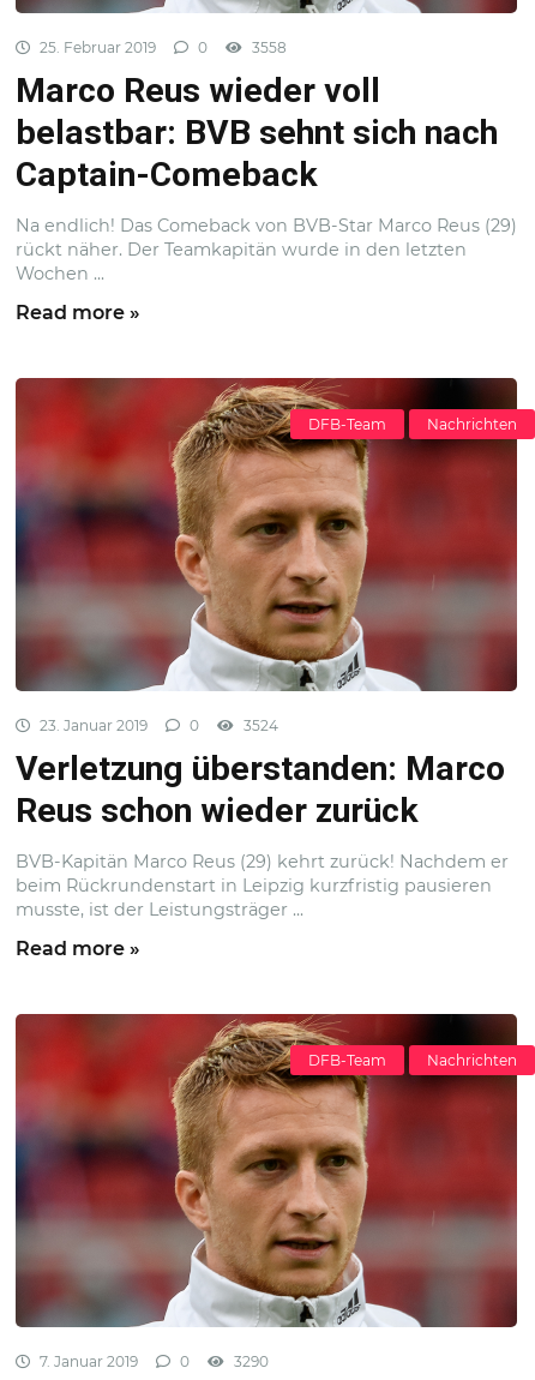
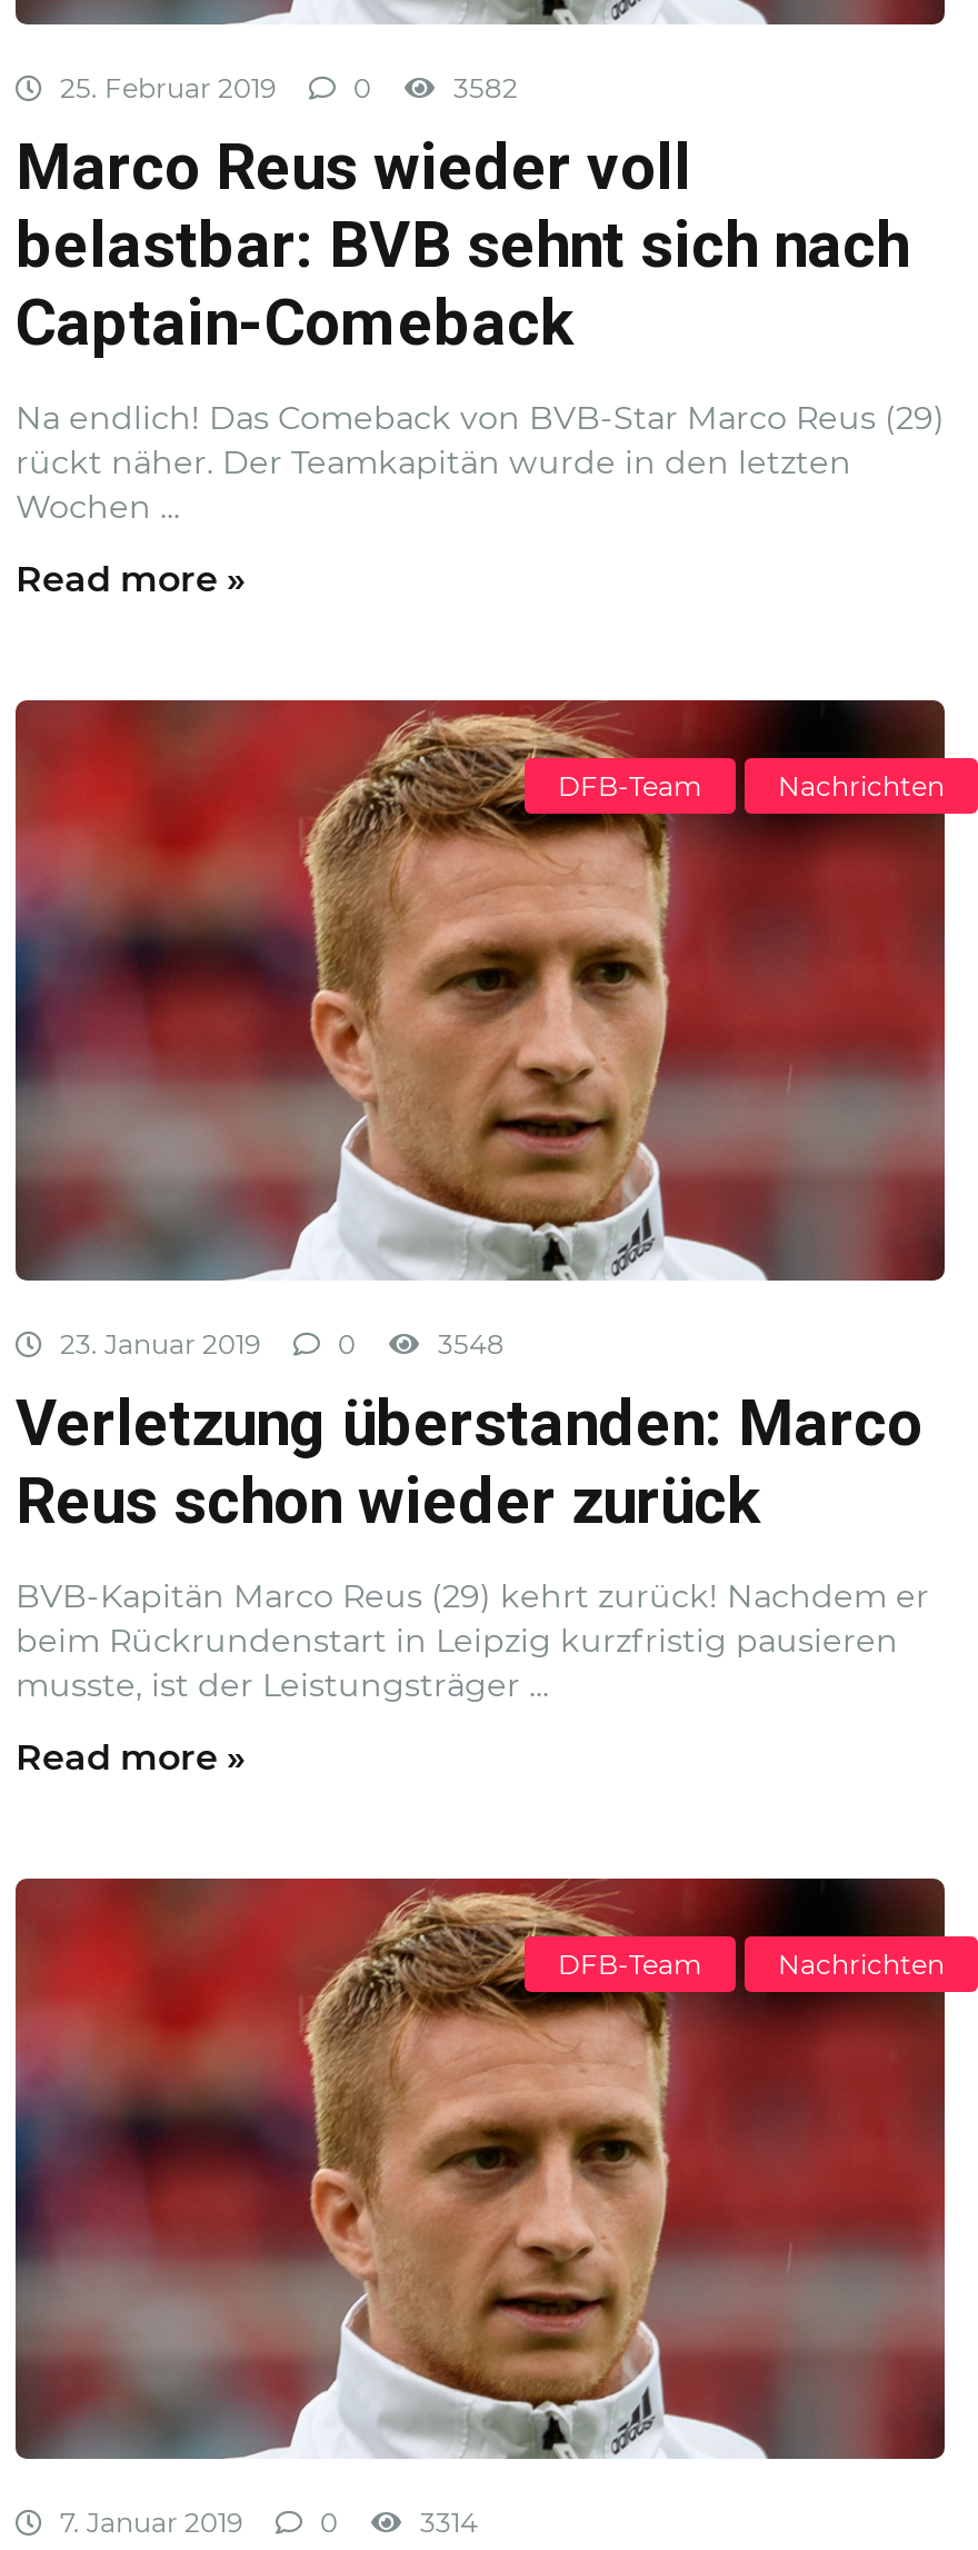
[248,38,287,56] 3558 -> [447,71,518,104] 3582
[240,717,278,735] 3524 -> [431,1327,505,1361] 3548
[230,1353,269,1371] 3290 -> [413,2506,478,2540] 3314

